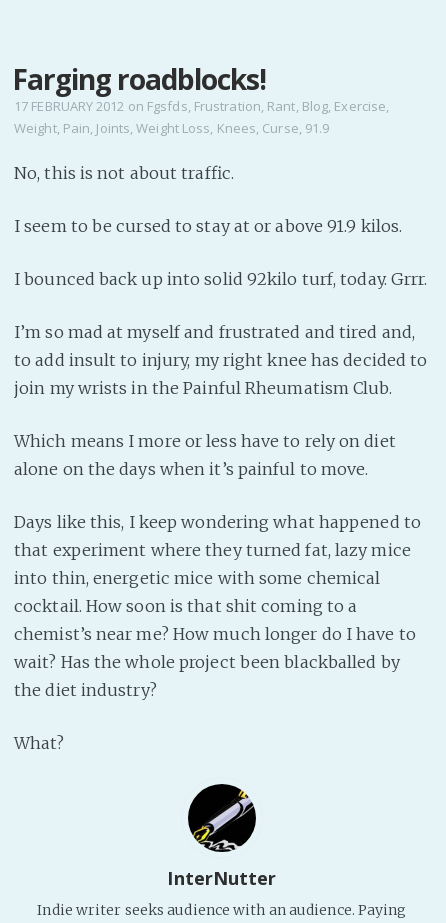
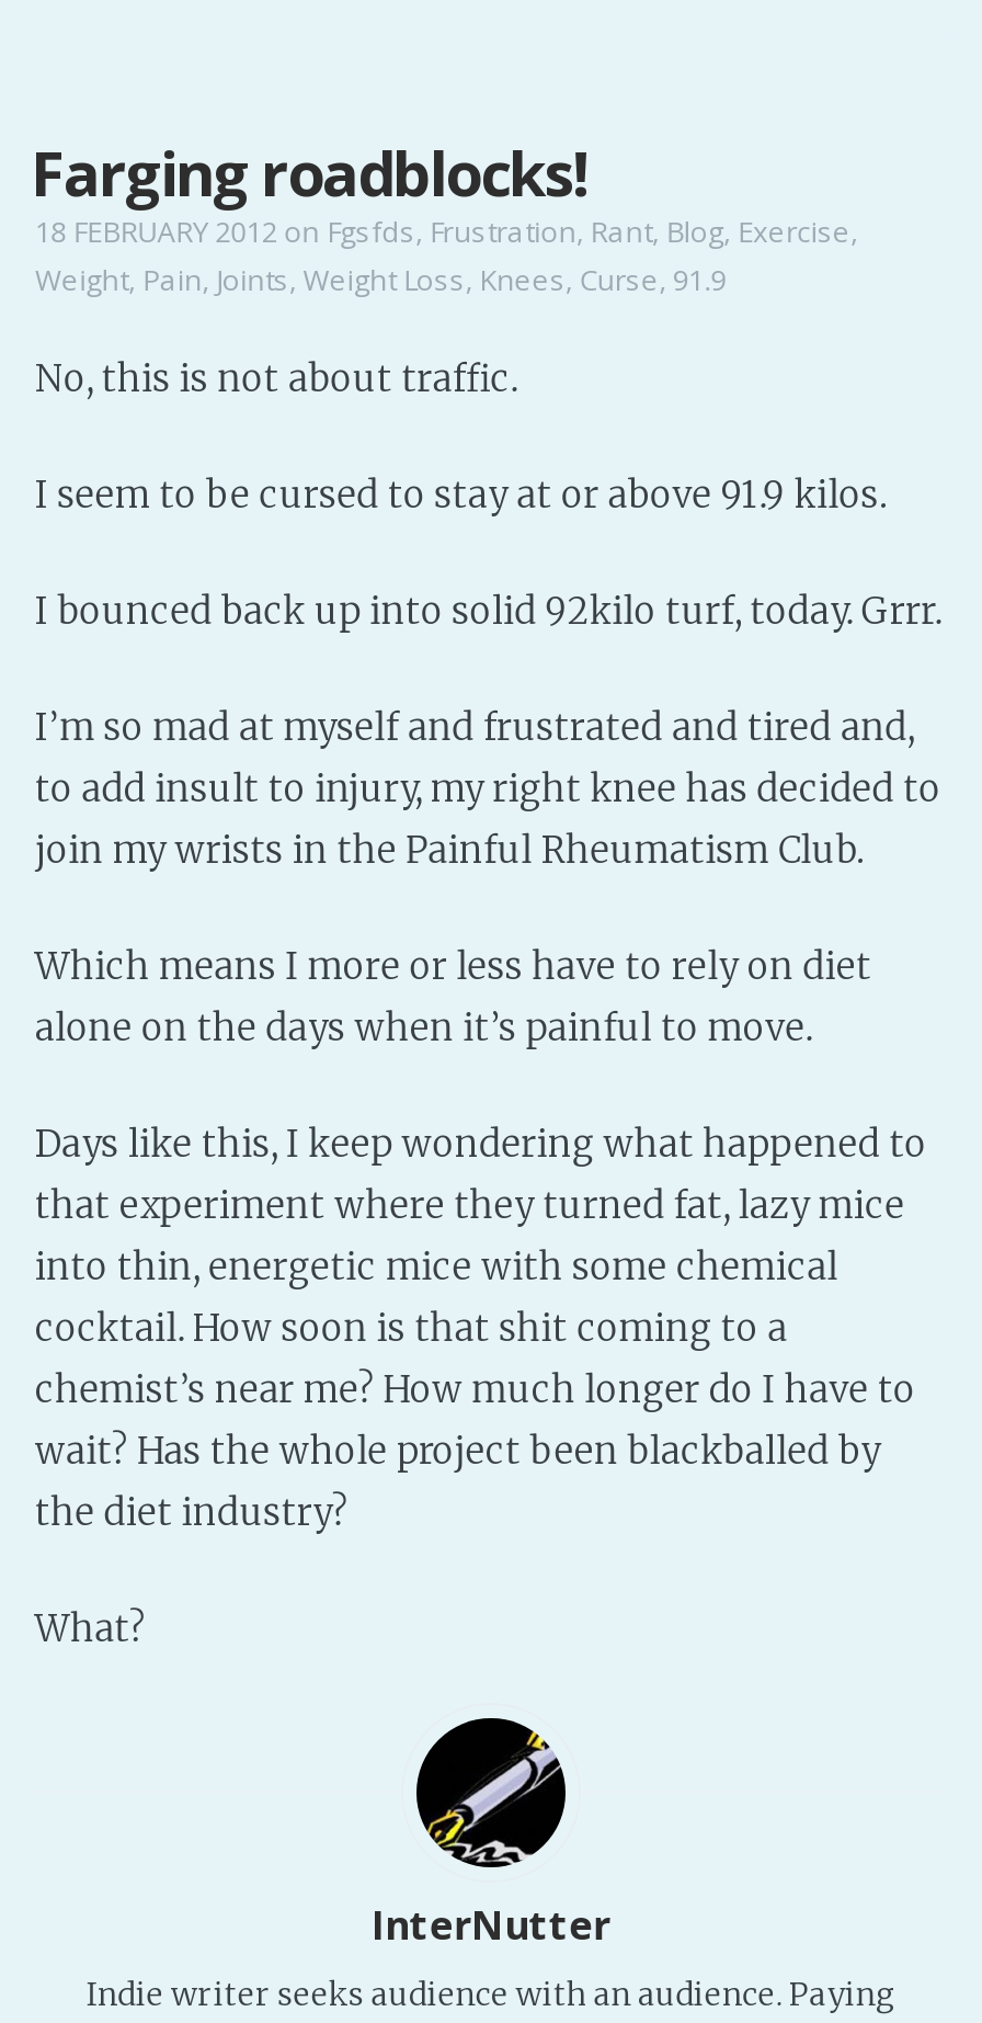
[14,97,389,115] 17 FEBRUARY 2012 on Fgsfds, Frustration, Rant, Blog, Exercise, -> [35,212,858,251] 18 FEBRUARY 2012 on Fgsfds, Frustration, Rant, Blog, Exercise,

